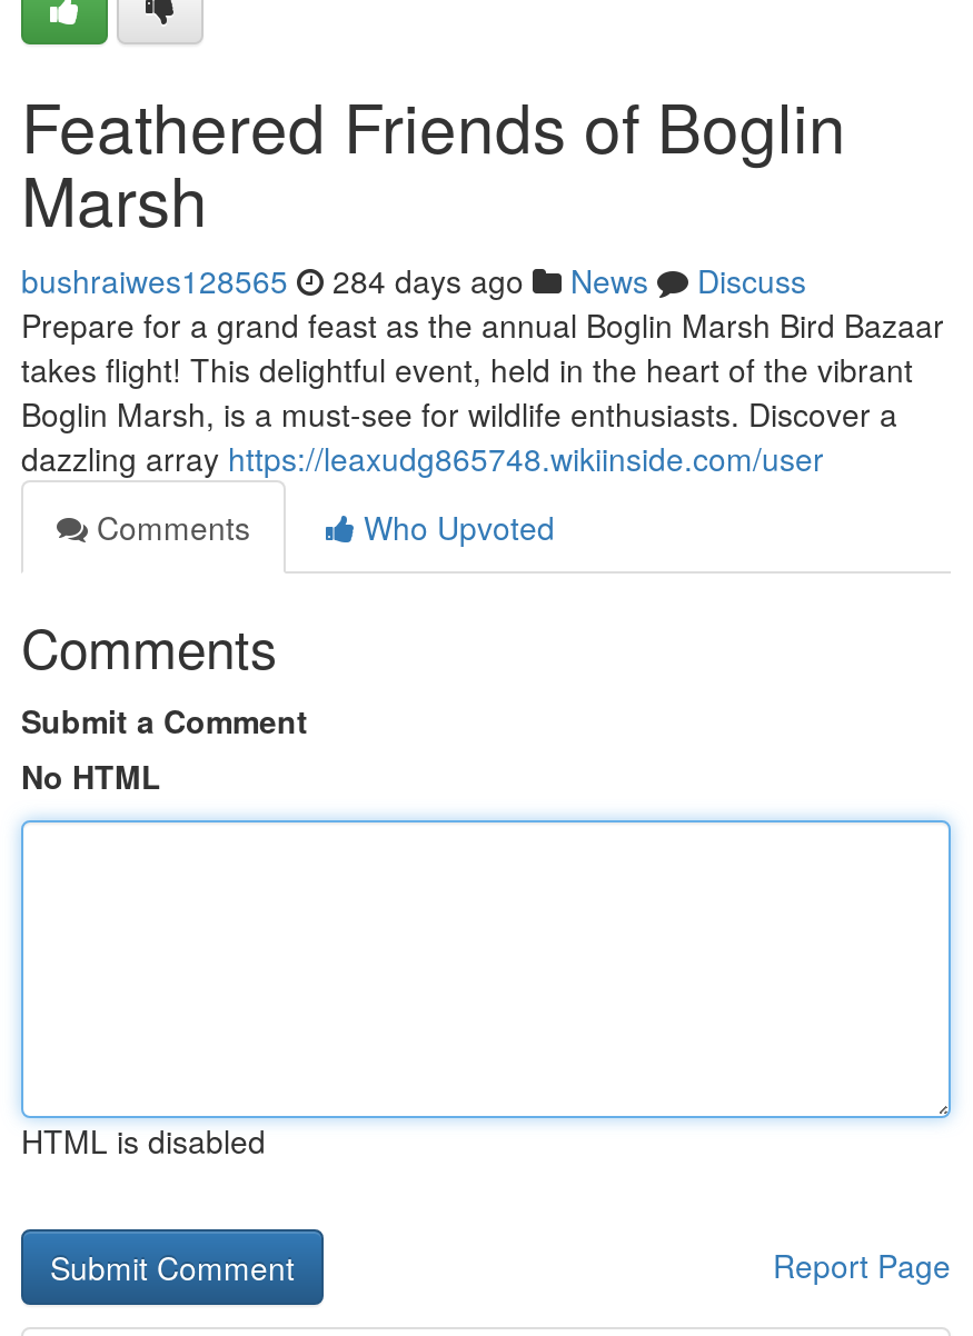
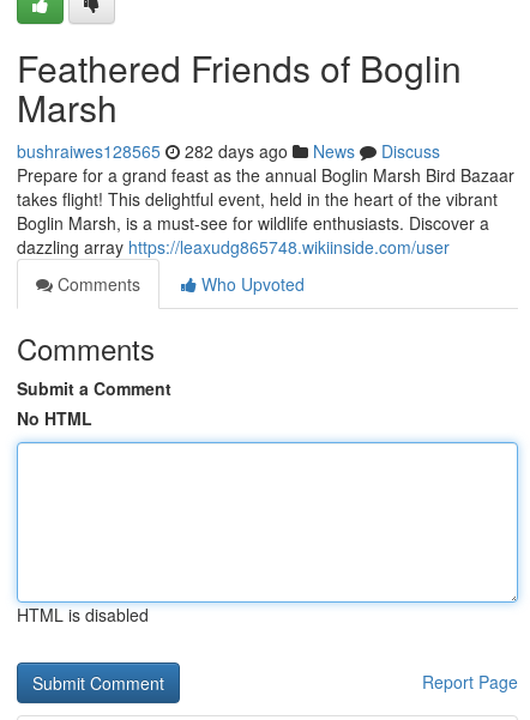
[21,258,806,302] bushraiwes128565 284 days ago News Discuss -> [17,139,440,163] bushraiwes128565 282 days ago News Discuss

